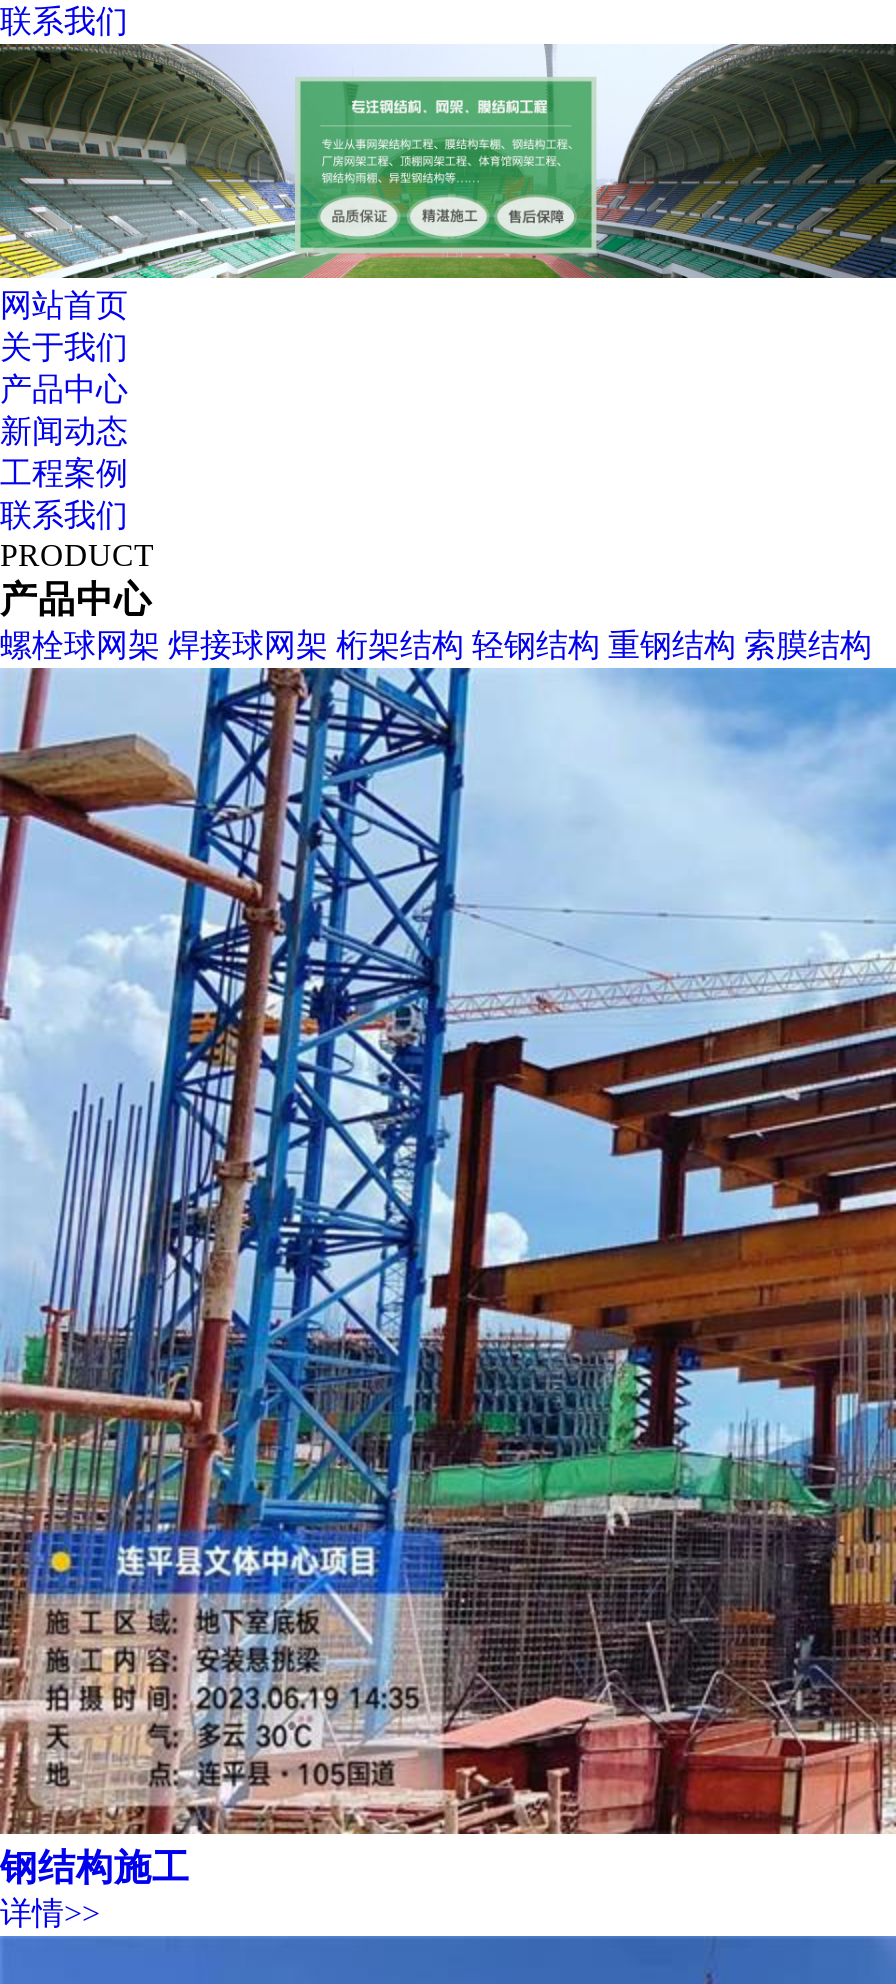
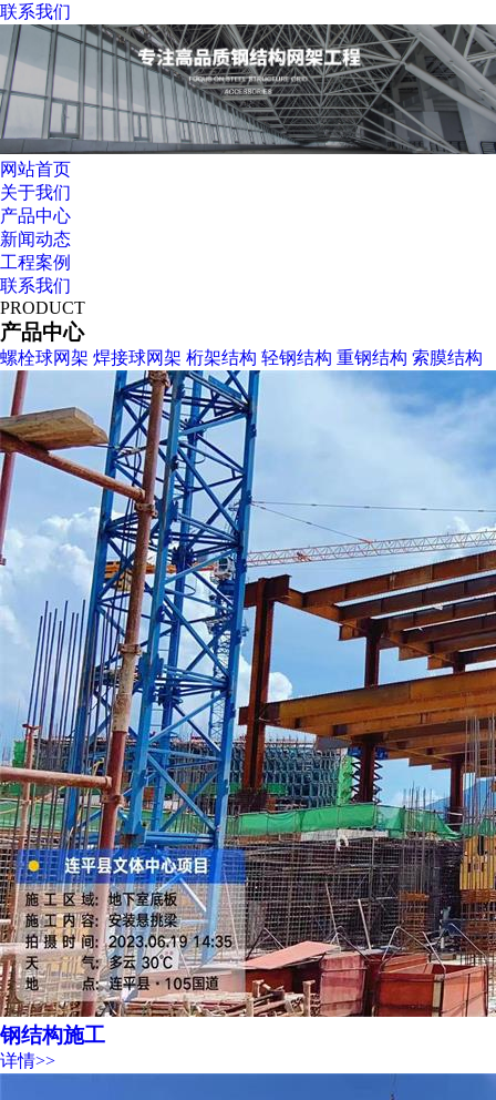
[6,44,890,280] [image] -> [3,23,493,155] [image]

